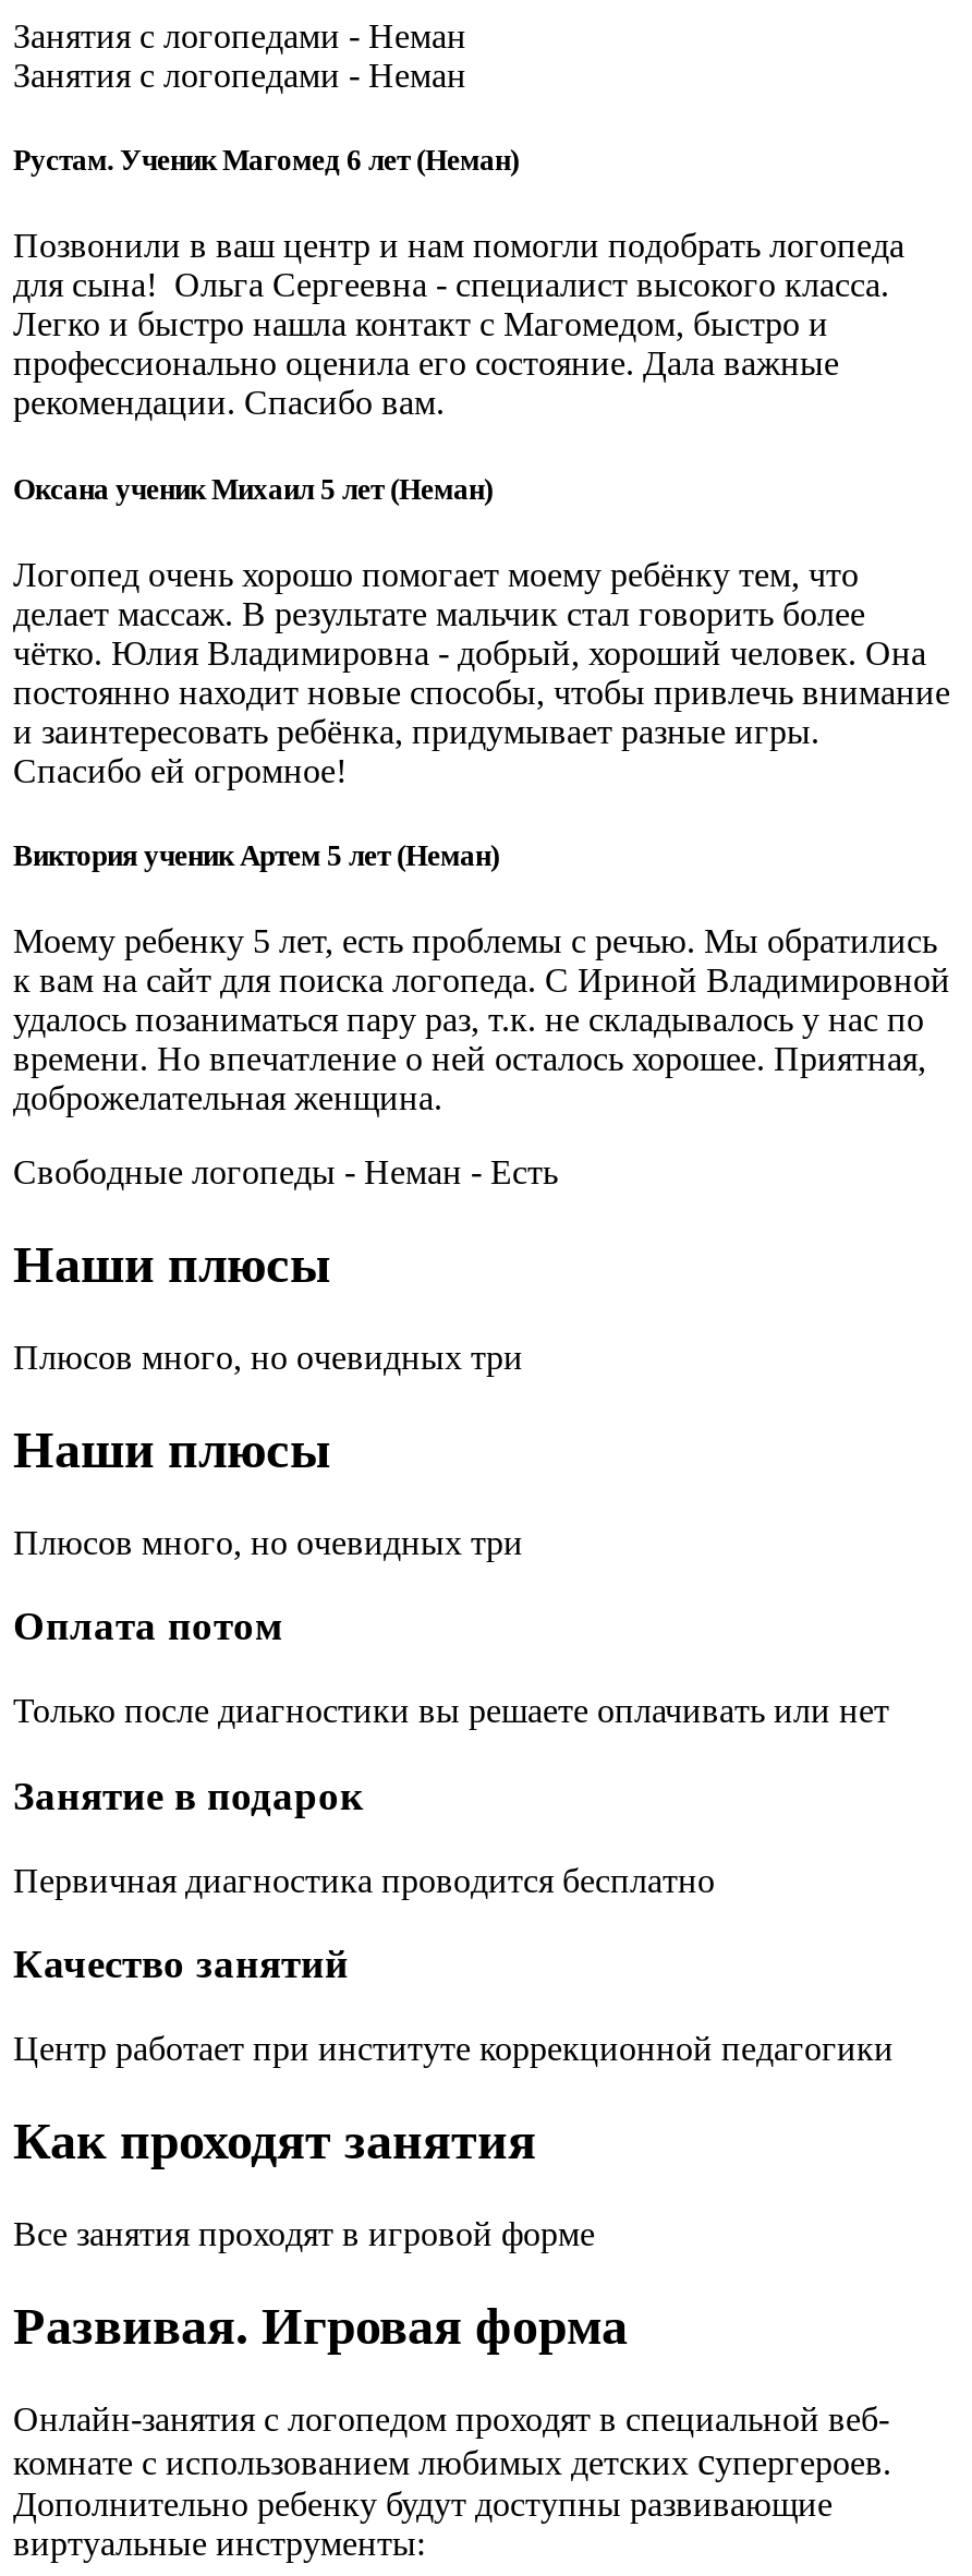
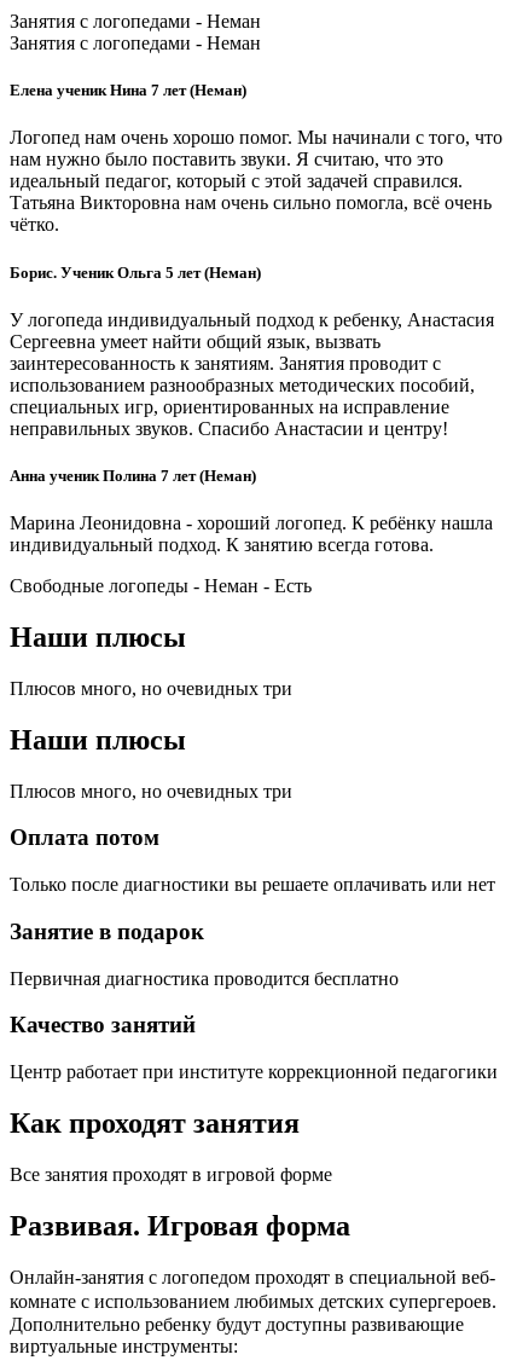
[13,144,519,177] Рустам. Ученик Магомед 6 лет (Неман) -> [10,81,246,99] Елена ученик Нина 7 лет (Неман)
[13,227,904,421] Позвонили в ваш центр и нам помогли подобрать логопеда | для сына! Ольга Сергеевна - специалист высокого класса. | Легко и быстро нашла контакт с Магомедом, быстро и | профессионально оценила его состояние. Дала важные | рекомендации. Спасибо вам. -> [10,127,503,235] Логопед нам очень хорошо помог. Мы начинали с того, что | нам нужно было поставить звуки. Я считаю, что это | идеальный педагог, который с этой задачей справился. | Татьяна Викторовна нам очень сильно помогла, всё очень | чётко.
[13,472,493,505] Оксана ученик Михаил 5 лет (Неман) -> [10,263,261,281] Борис. Ученик Ольга 5 лет (Неман)
[13,555,950,789] Логопед очень хорошо помогает моему ребёнку тем, что | делает массаж. В результате мальчик стал говорить более | чётко. Юлия Владимировна - добрый, хороший человек. Она | постоянно находит новые способы, чтобы привлечь внимание | и заинтересовать ребёнка, придумывает разные игры. | Спасибо ей огромное! -> [10,309,494,438] У логопеда индивидуальный подход к ребенку, Анастасия | Сергеевна умеет найти общий язык, вызвать | заинтересованность к занятиям. Занятия проводит с | использованием разнообразных методических пособий, | специальных игр, ориентированных на исправление | неправильных звуков. Спасибо Анастасии и центру!
[13,839,499,872] Виктория ученик Артем 5 лет (Неман) -> [10,466,256,485] Анна ученик Полина 7 лет (Неман)
[13,922,950,1116] Моему ребенку 5 лет, есть проблемы с речью. Мы обратились | к вам на сайт для поиска логопеда. С Ириной Владимировной | удалось позаниматься пару раз, т.к. не складывалось у нас по | времени. Но впечатление о ней осталось хорошее. Приятная, | доброжелательная женщина. -> [10,513,493,555] Марина Леонидовна - хороший логопед. К ребёнку нашла | индивидуальный подход. К занятию всегда готова.

